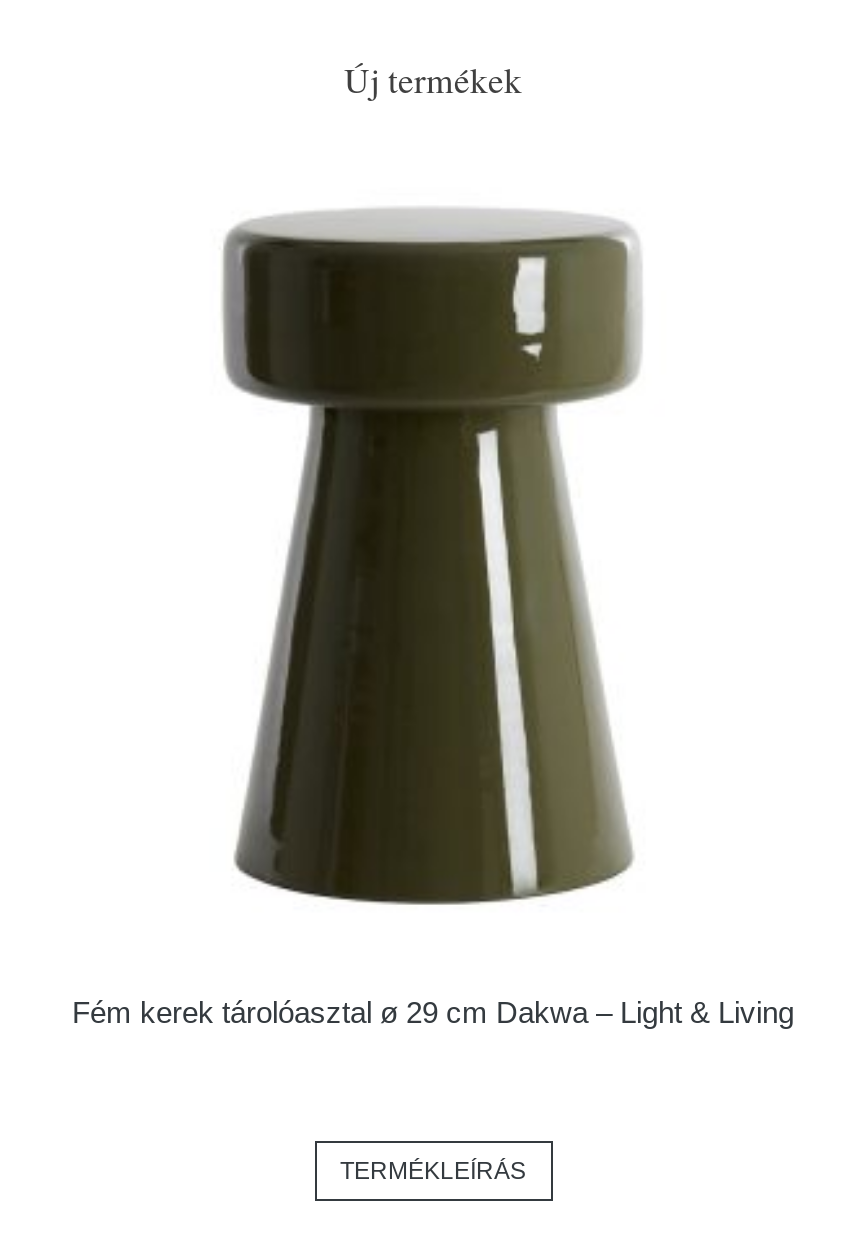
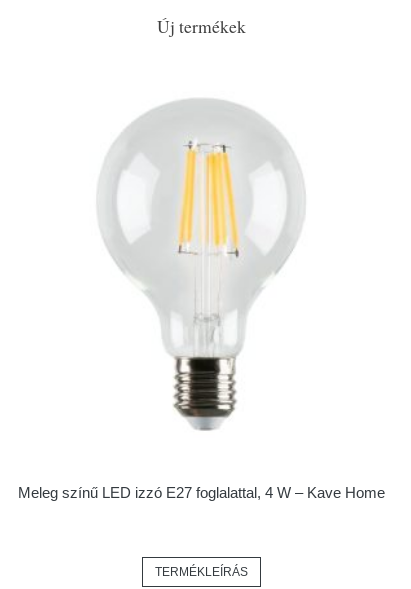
[221,207,643,907] [image] -> [96,91,306,439] [image]
[72,995,794,1029] Fém kerek tárolóasztal ø 29 cm Dakwa – Light & Living -> [17,484,384,501] Meleg színű LED izzó E27 foglalattal, 4 W – Kave Home

